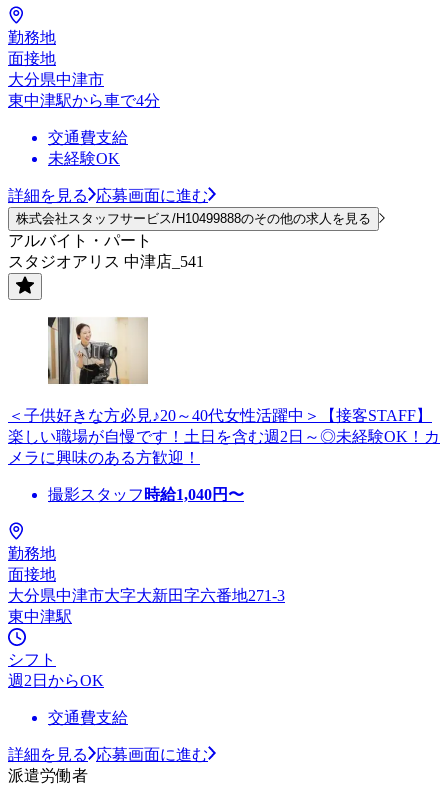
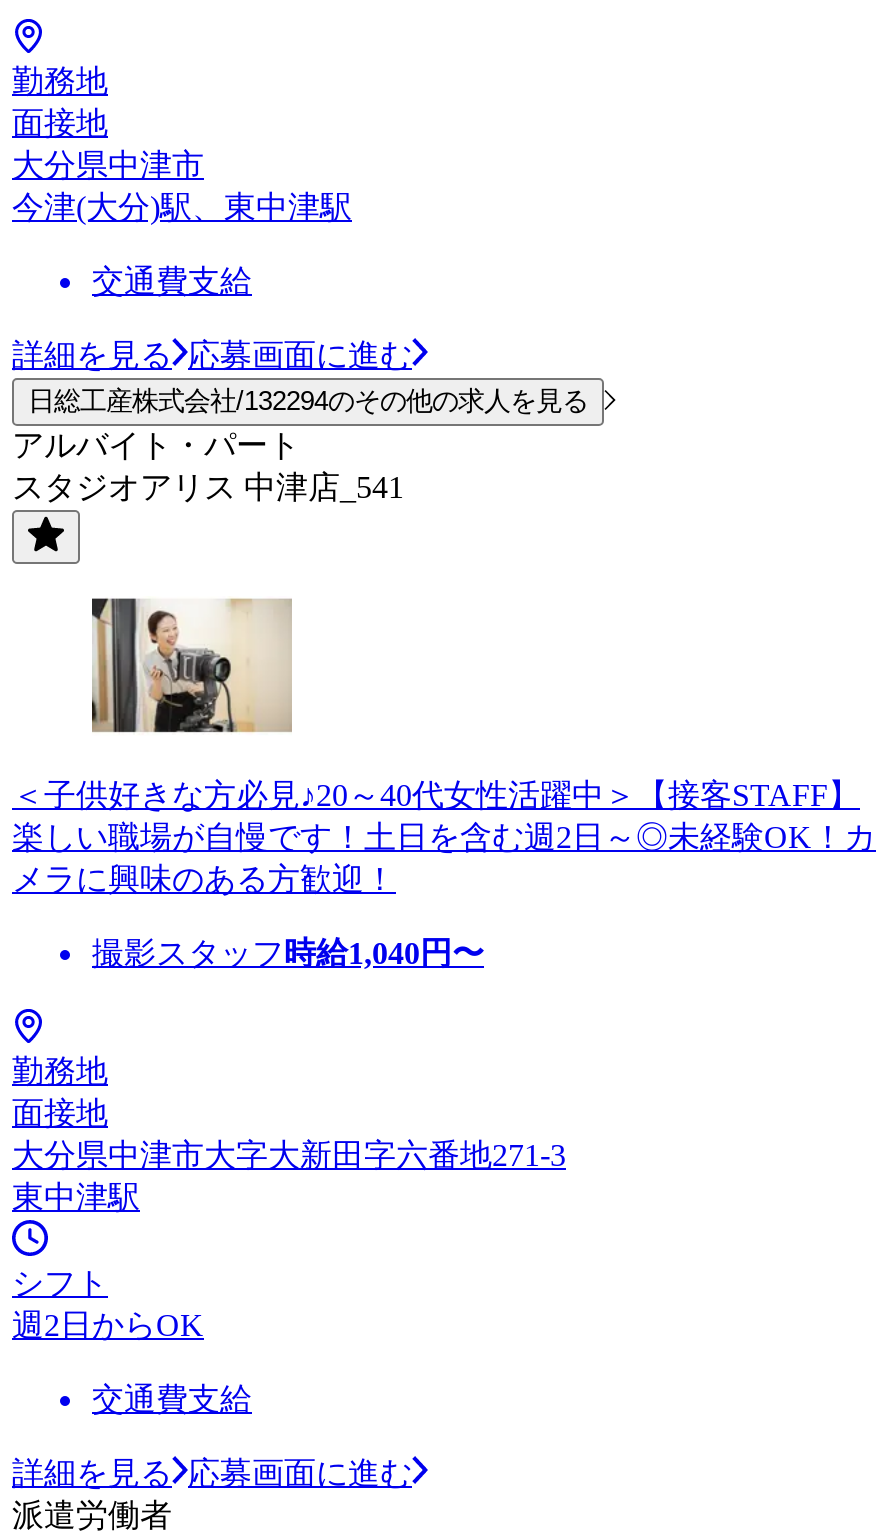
[8,92,160,109] 東中津駅から車で4分 -> [12,190,352,224] 今津(大分)駅、東中津駅
[48,150,120,167] 未経験OK -> none
[16,211,371,226] 株式会社スタッフサービス/H10499888のその他の求人を見る -> [28,386,588,416] 日総工産株式会社/132294のその他の求人を見る

